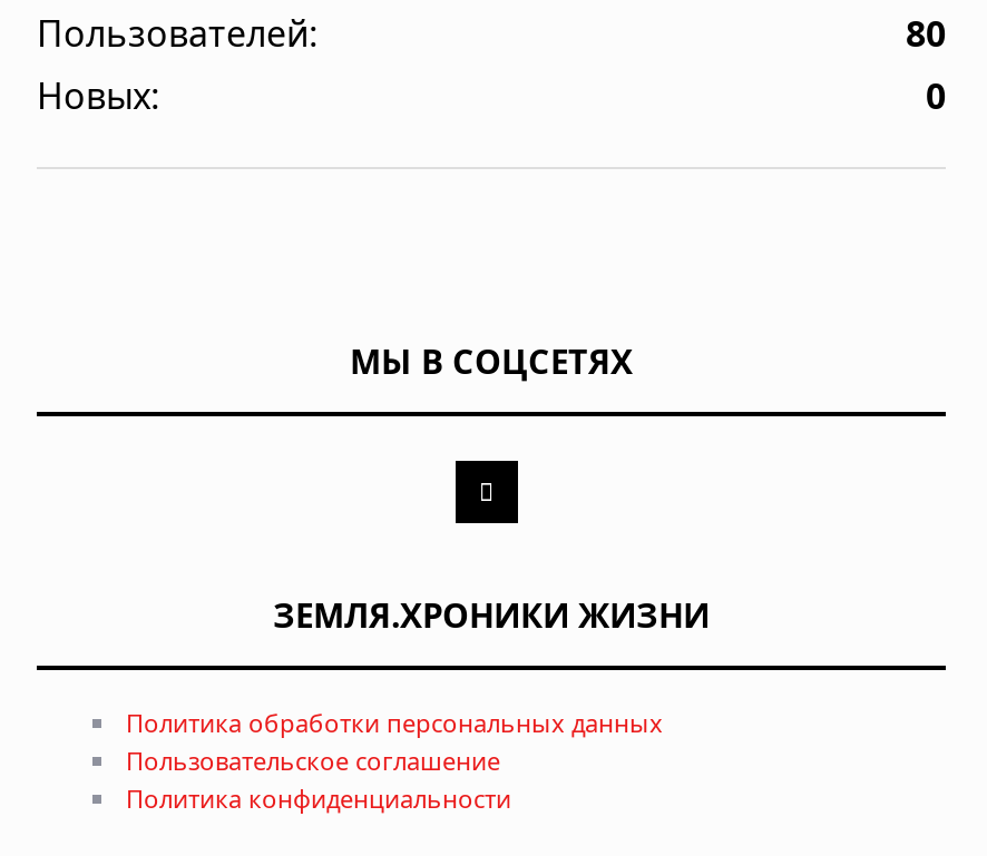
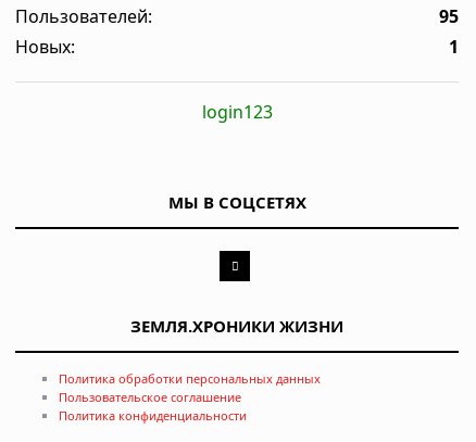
[906,10,946,59] 80 -> [439,5,459,29] 95
[926,72,946,121] 0 -> [202,35,459,124] 1 | login123

